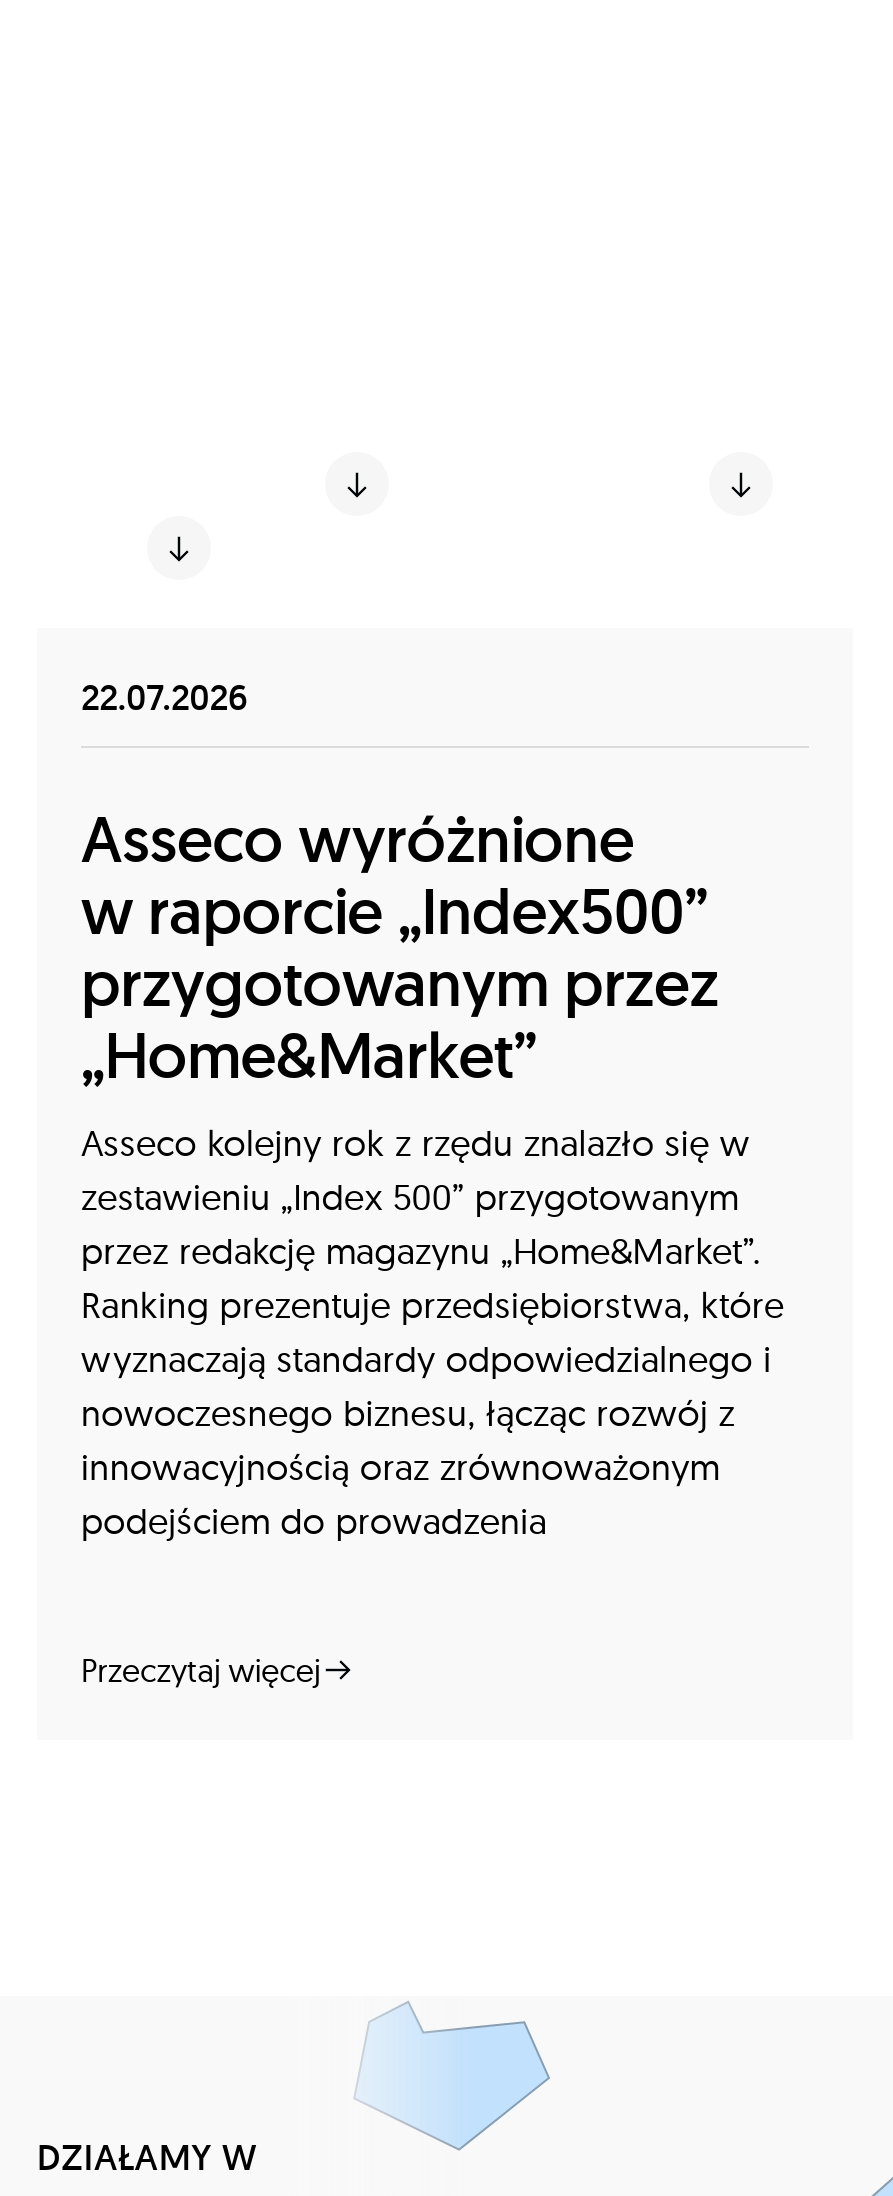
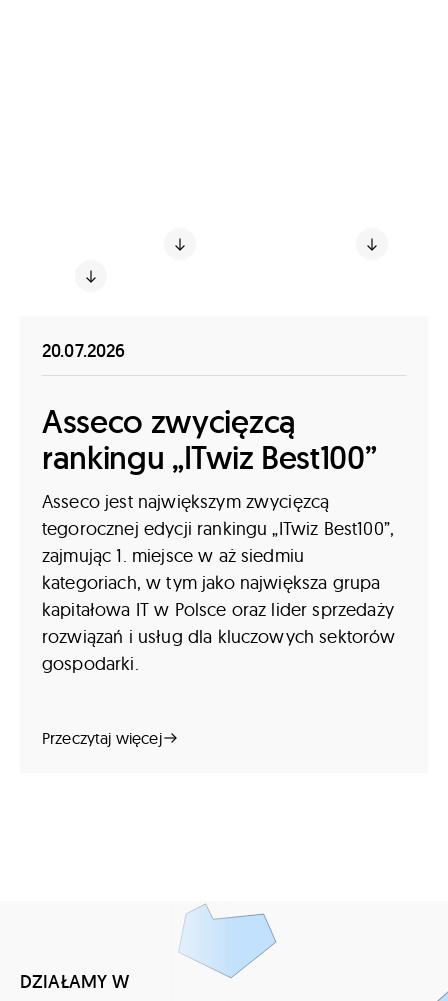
[81,674,248,720] 22.07.2026 -> [42,339,126,362] 20.07.2026
[81,798,784,1544] Asseco wyróżnione | w raporcie „Index500” | przygotowanym przez | „Home&Market” | Asseco kolejny rok z rzędu znalazło się w | zestawieniu „Index 500” przygotowanym | przez redakcję magazynu „Home&Market”. | Ranking prezentuje przedsiębiorstwa, które | wyznaczają standardy odpowiedzialnego i | nowoczesnego biznesu, łącząc rozwój z | innowacyjnością oraz zrównoważonym | podejściem do prowadzenia -> [42,401,396,675] Asseco zwycięzcą | rankingu „ITwiz Best100” | Asseco jest największym zwycięzcą | tegorocznej edycji rankingu „ITwiz Best100”, | zajmując 1. miejsce w aż siedmiu | kategoriach, w tym jako największa grupa | kapitałowa IT w Polsce oraz lider sprzedaży | rozwiązań i usług dla kluczowych sektorów | gospodarki.

